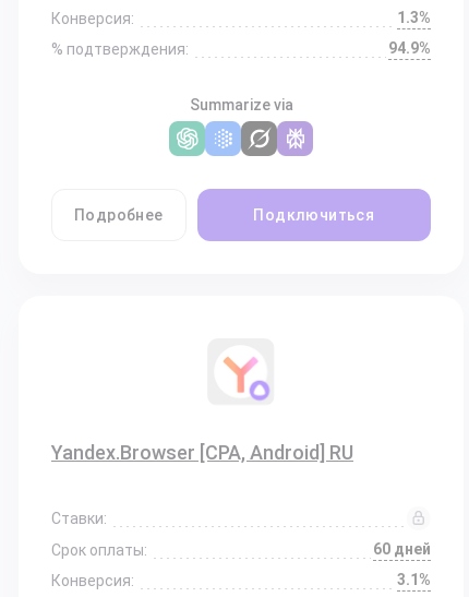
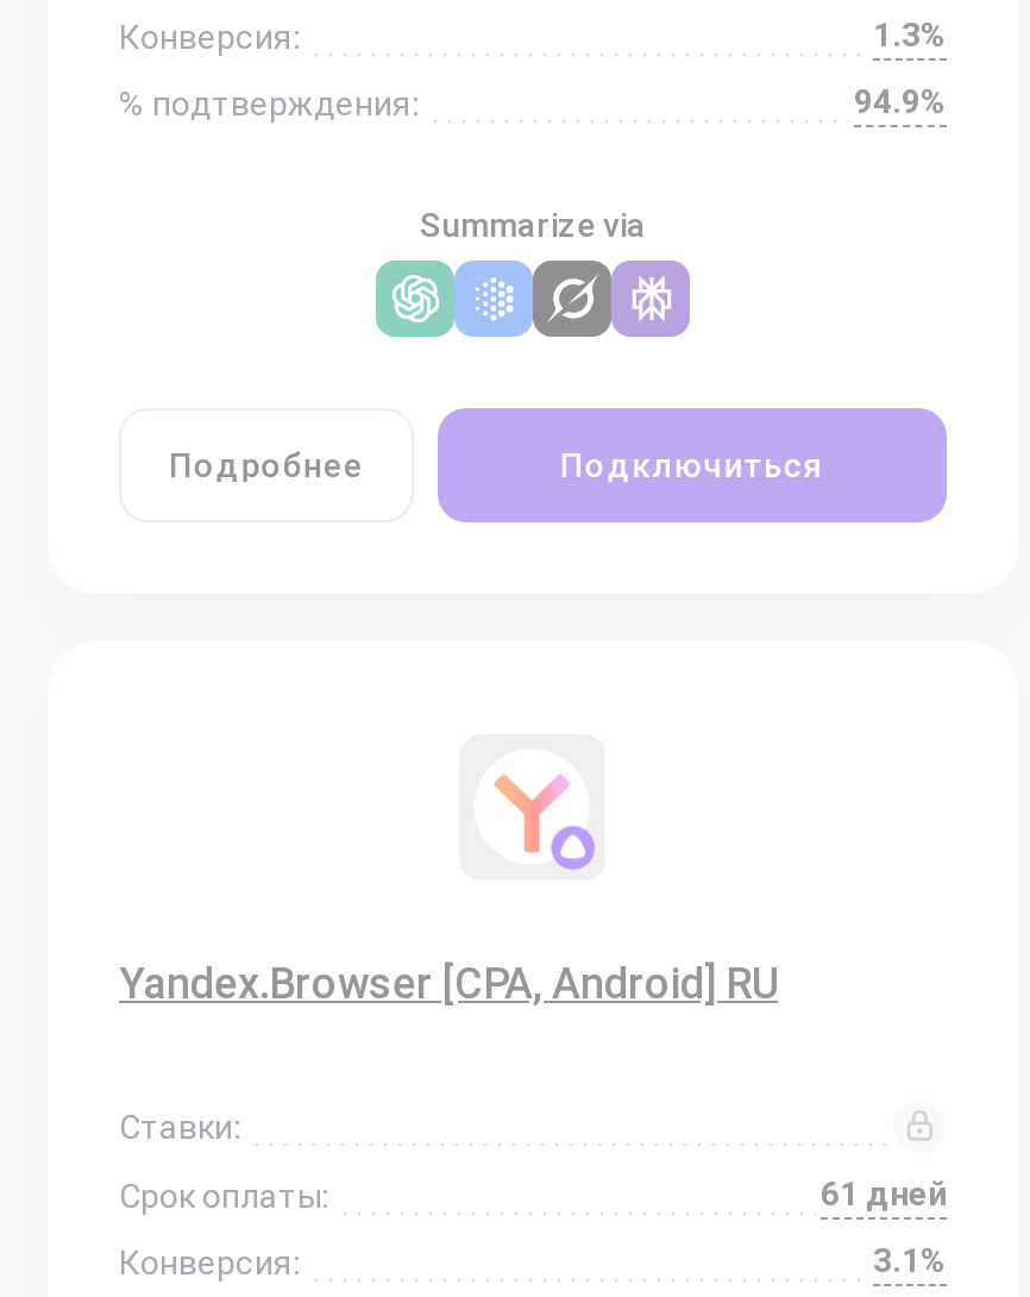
[373,540,431,558] 60 дней -> [821,1174,947,1213] 61 дней

